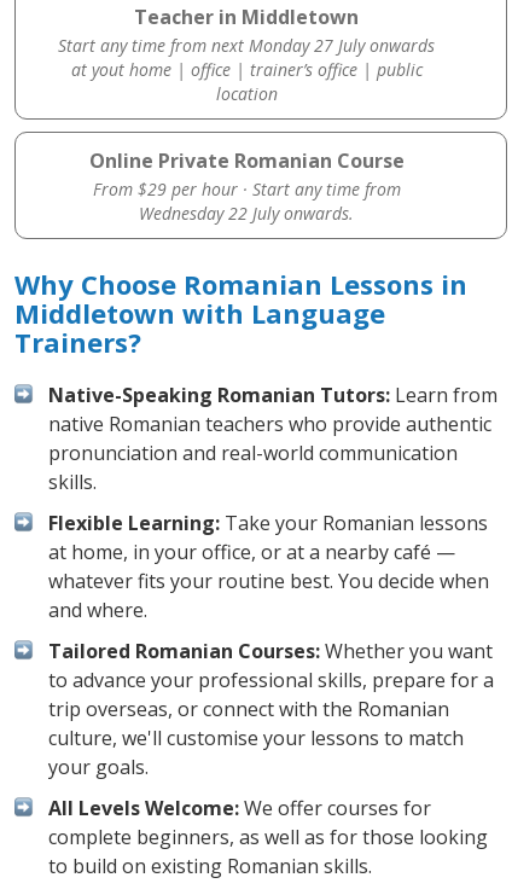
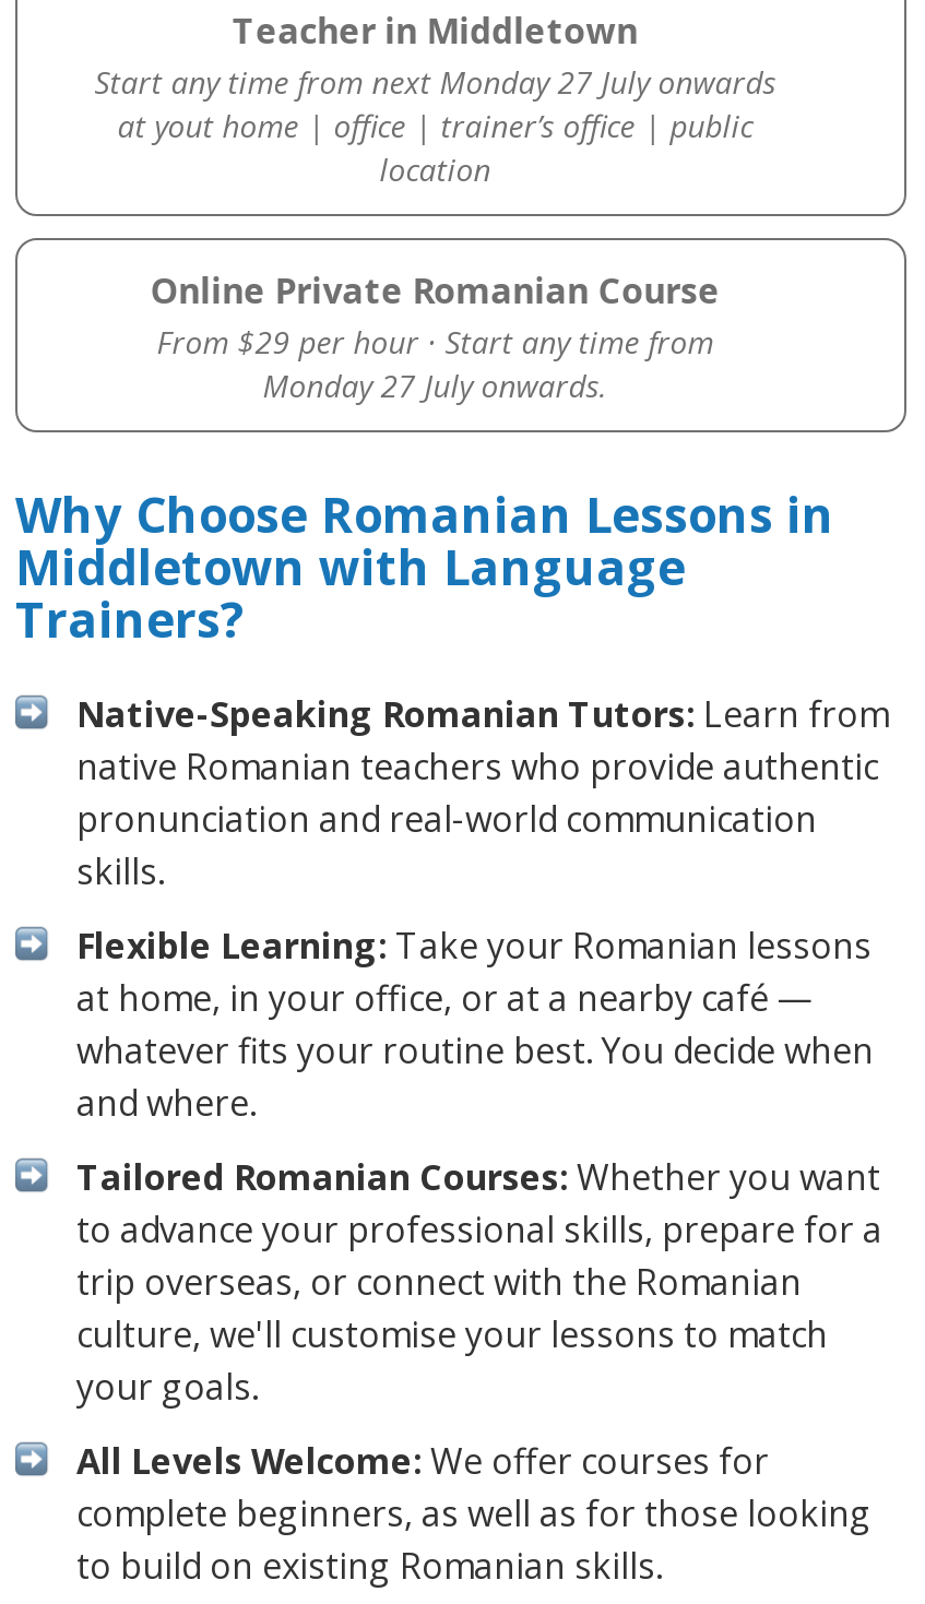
[139,202,354,225] Wednesday 22 July onwards. -> [263,365,608,406] Monday 27 July onwards.

